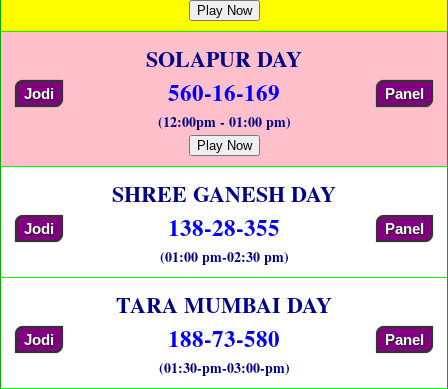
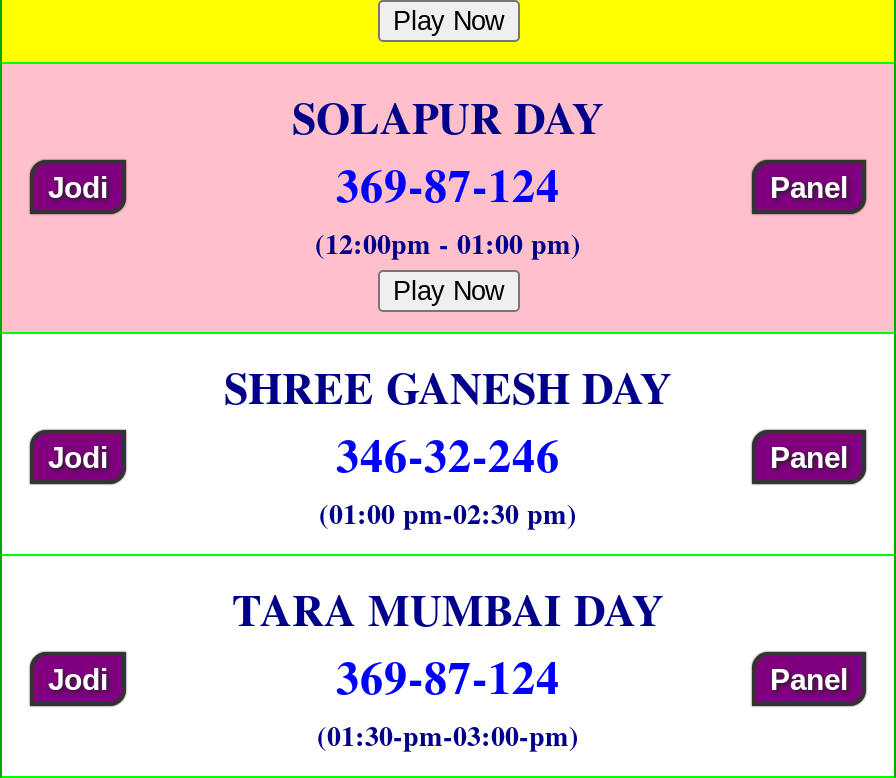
[168,75,280,109] 560-16-169 -> [336,150,560,218] 369-87-124
[168,210,280,244] 138-28-355 -> [336,420,560,488] 346-32-246
[168,321,280,355] 188-73-580 -> [336,642,560,710] 369-87-124

